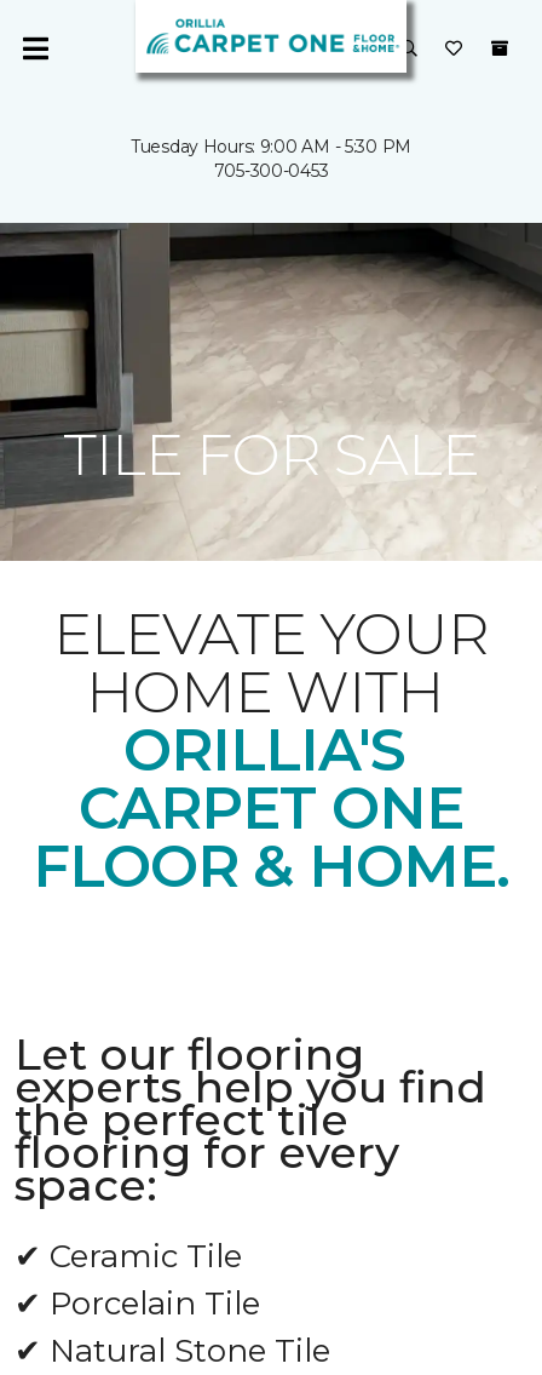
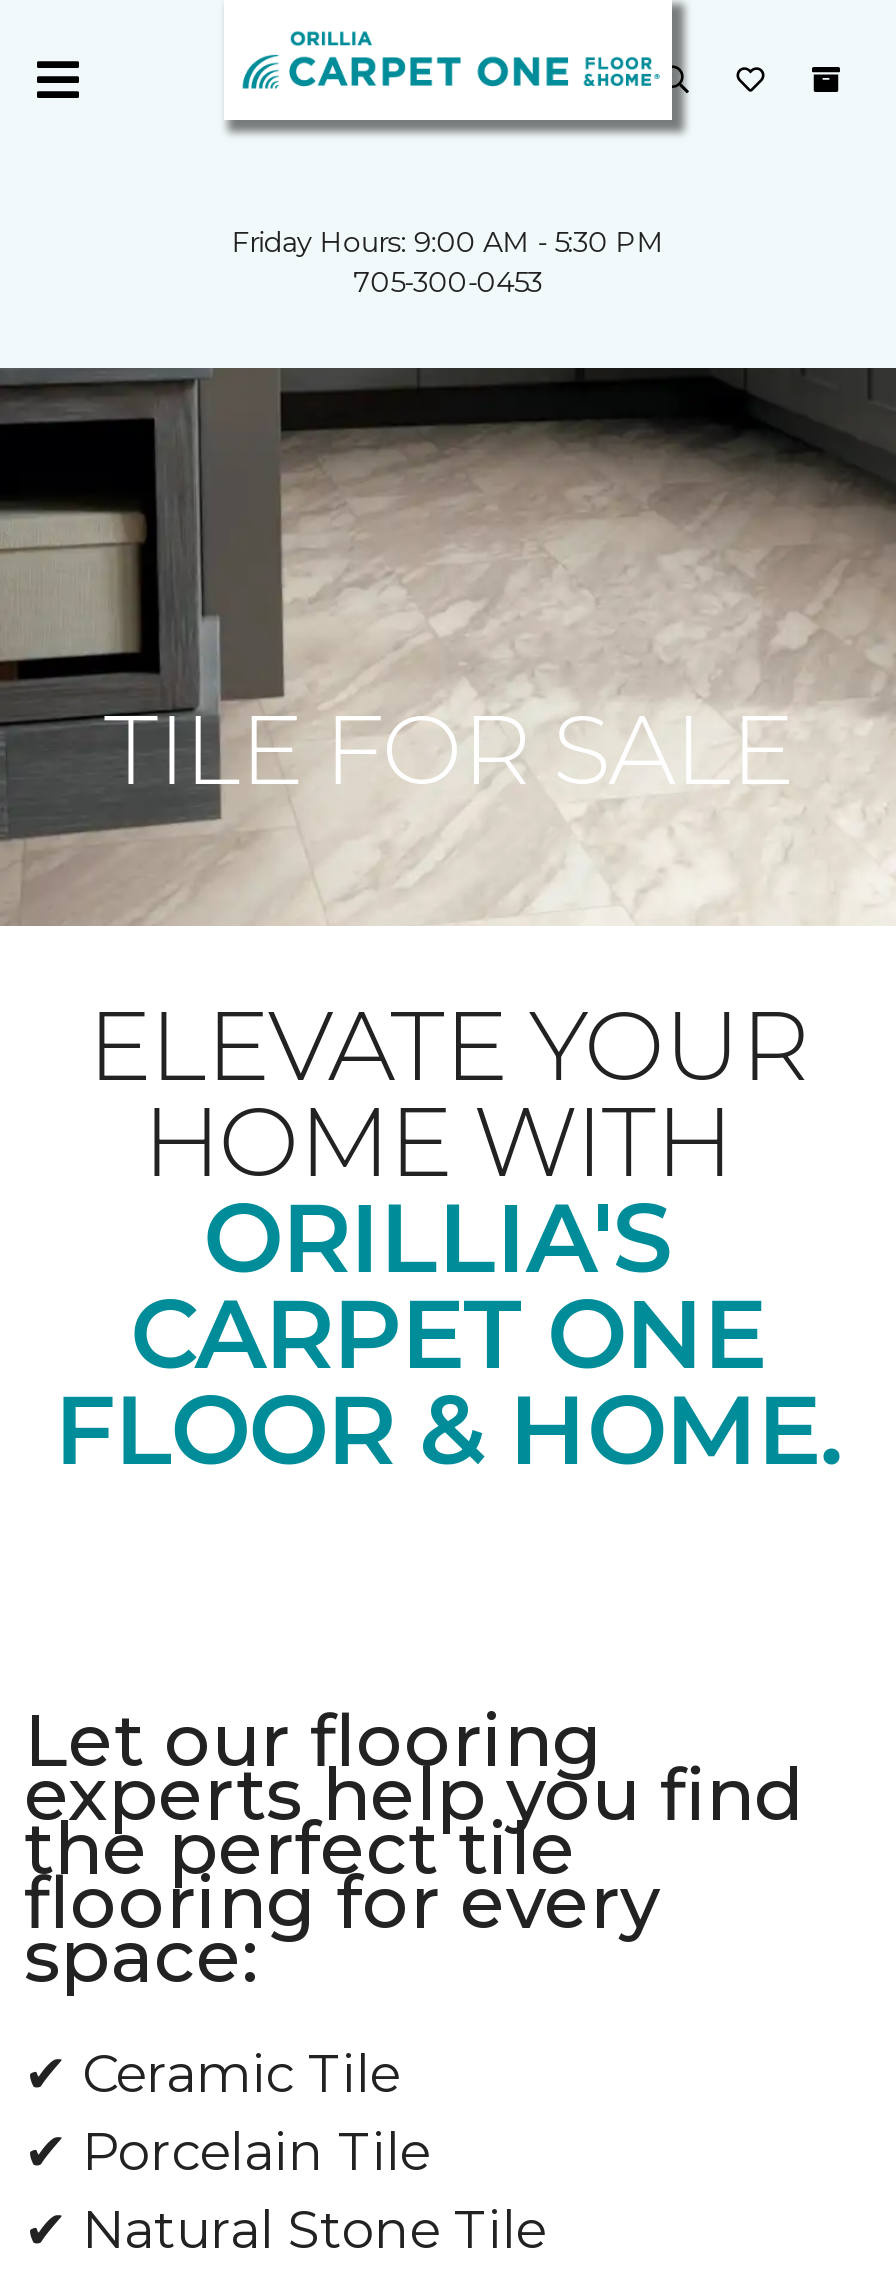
[131,136,411,157] Tuesday Hours: 9:00 AM - 5:30 PM -> [232,224,664,260] Friday Hours: 9:00 AM - 5:30 PM

